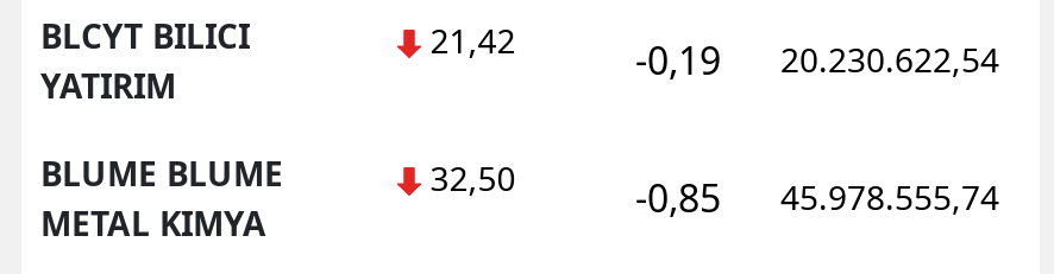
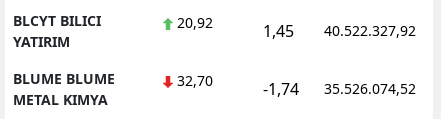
[430,18,516,63] 21,42 -> [177,13,213,32] 20,92
[635,34,721,87] -0,19 -> [263,20,294,42] 1,45
[780,37,999,82] 20.230.622,54 -> [324,21,416,40] 40.522.327,92
[430,155,516,200] 32,50 -> [177,71,213,90] 32,70
[635,172,721,224] -0,85 -> [263,78,299,100] -1,74
[780,174,999,219] 45.978.555,74 -> [324,79,416,98] 35.526.074,52

